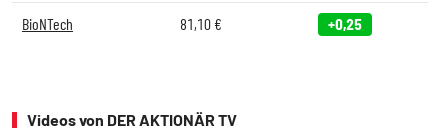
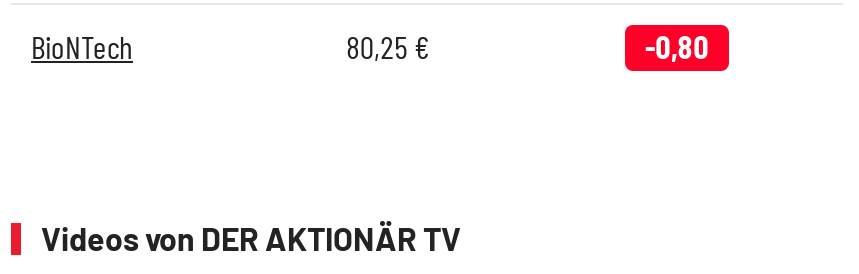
[179,14,221,33] 81,10 € -> [346,27,430,65] 80,25 €
[328,14,362,33] +0,25 -> [645,27,709,65] -0,80

